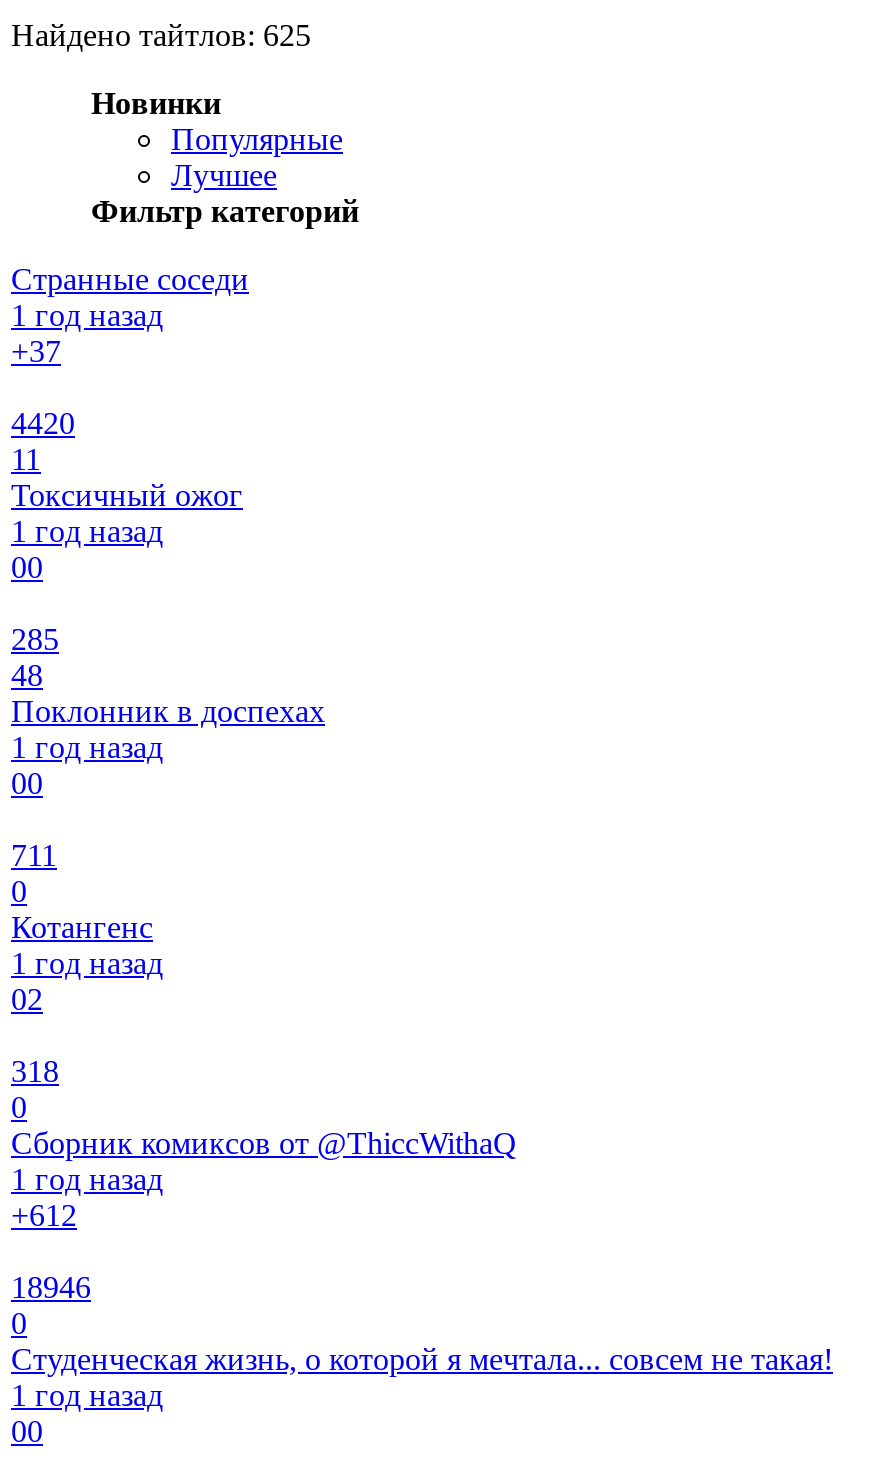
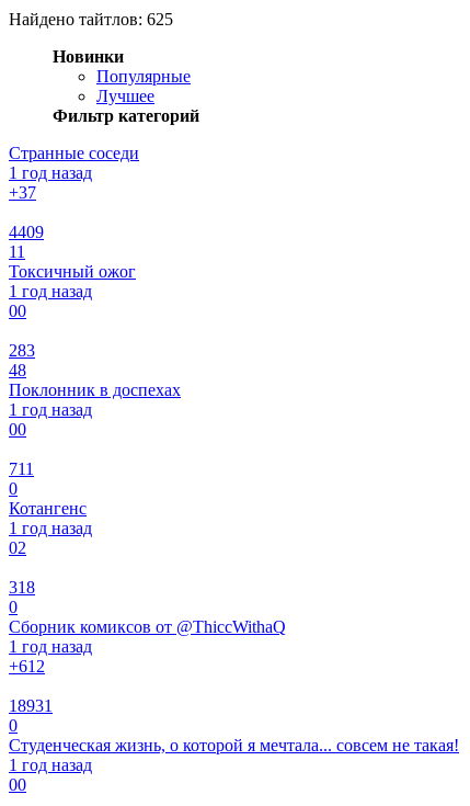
[11,406,75,440] 4420 -> [9,222,44,241] 4409
[11,622,59,656] 285 -> [9,341,35,359] 283
[11,1270,91,1304] 18946 -> [9,696,53,715] 18931

